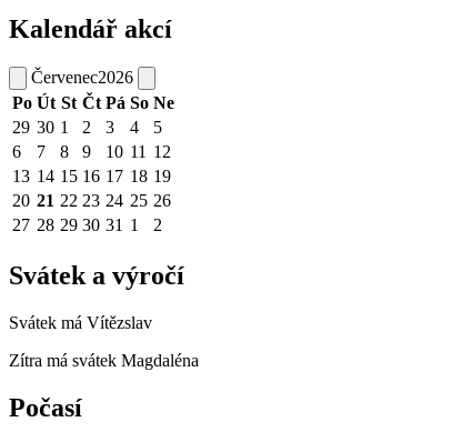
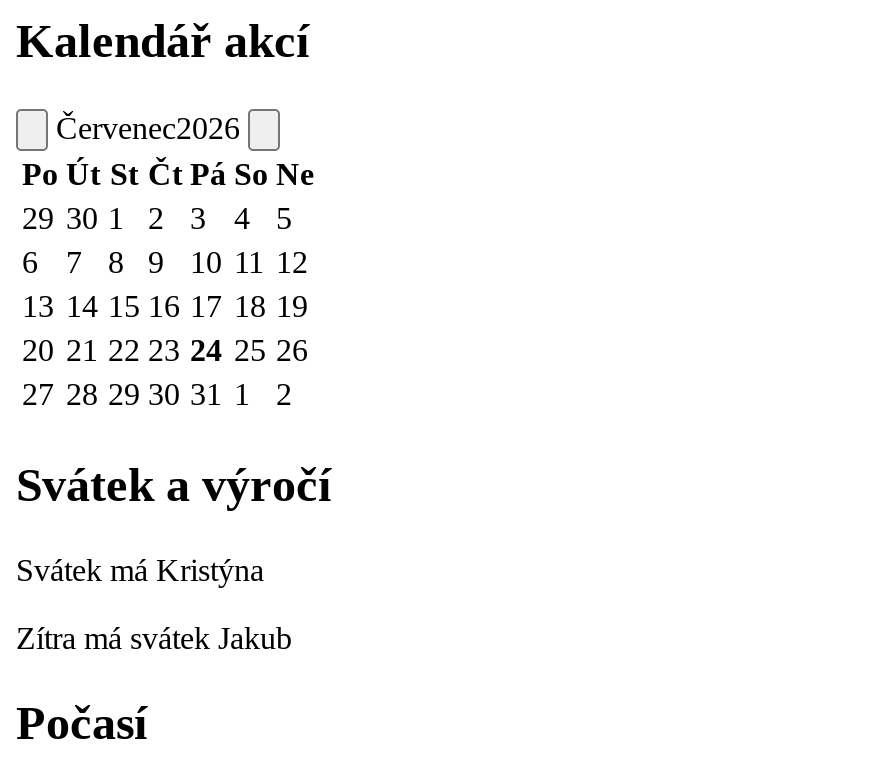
[9,313,152,332] Svátek má Vítězslav -> [16,553,264,587] Svátek má Kristýna
[9,351,199,370] Zítra má svátek Magdaléna -> [16,621,292,655] Zítra má svátek Jakub

